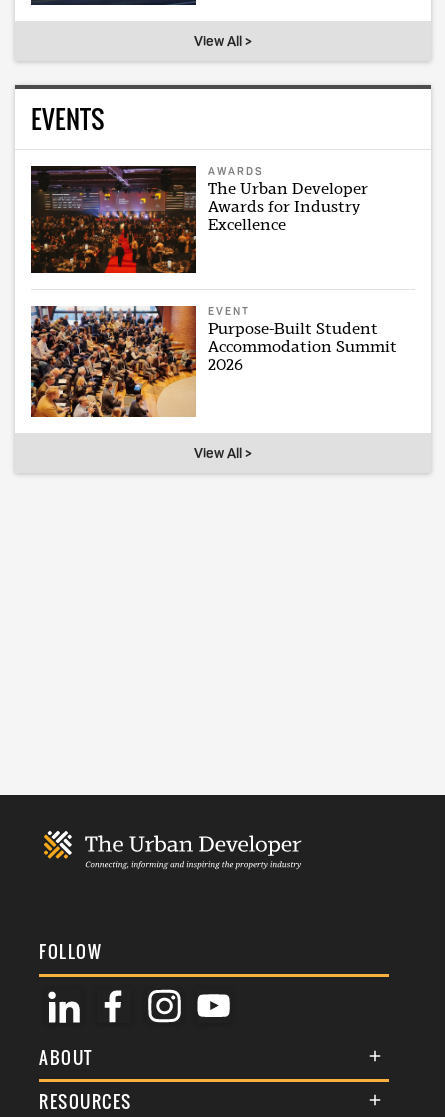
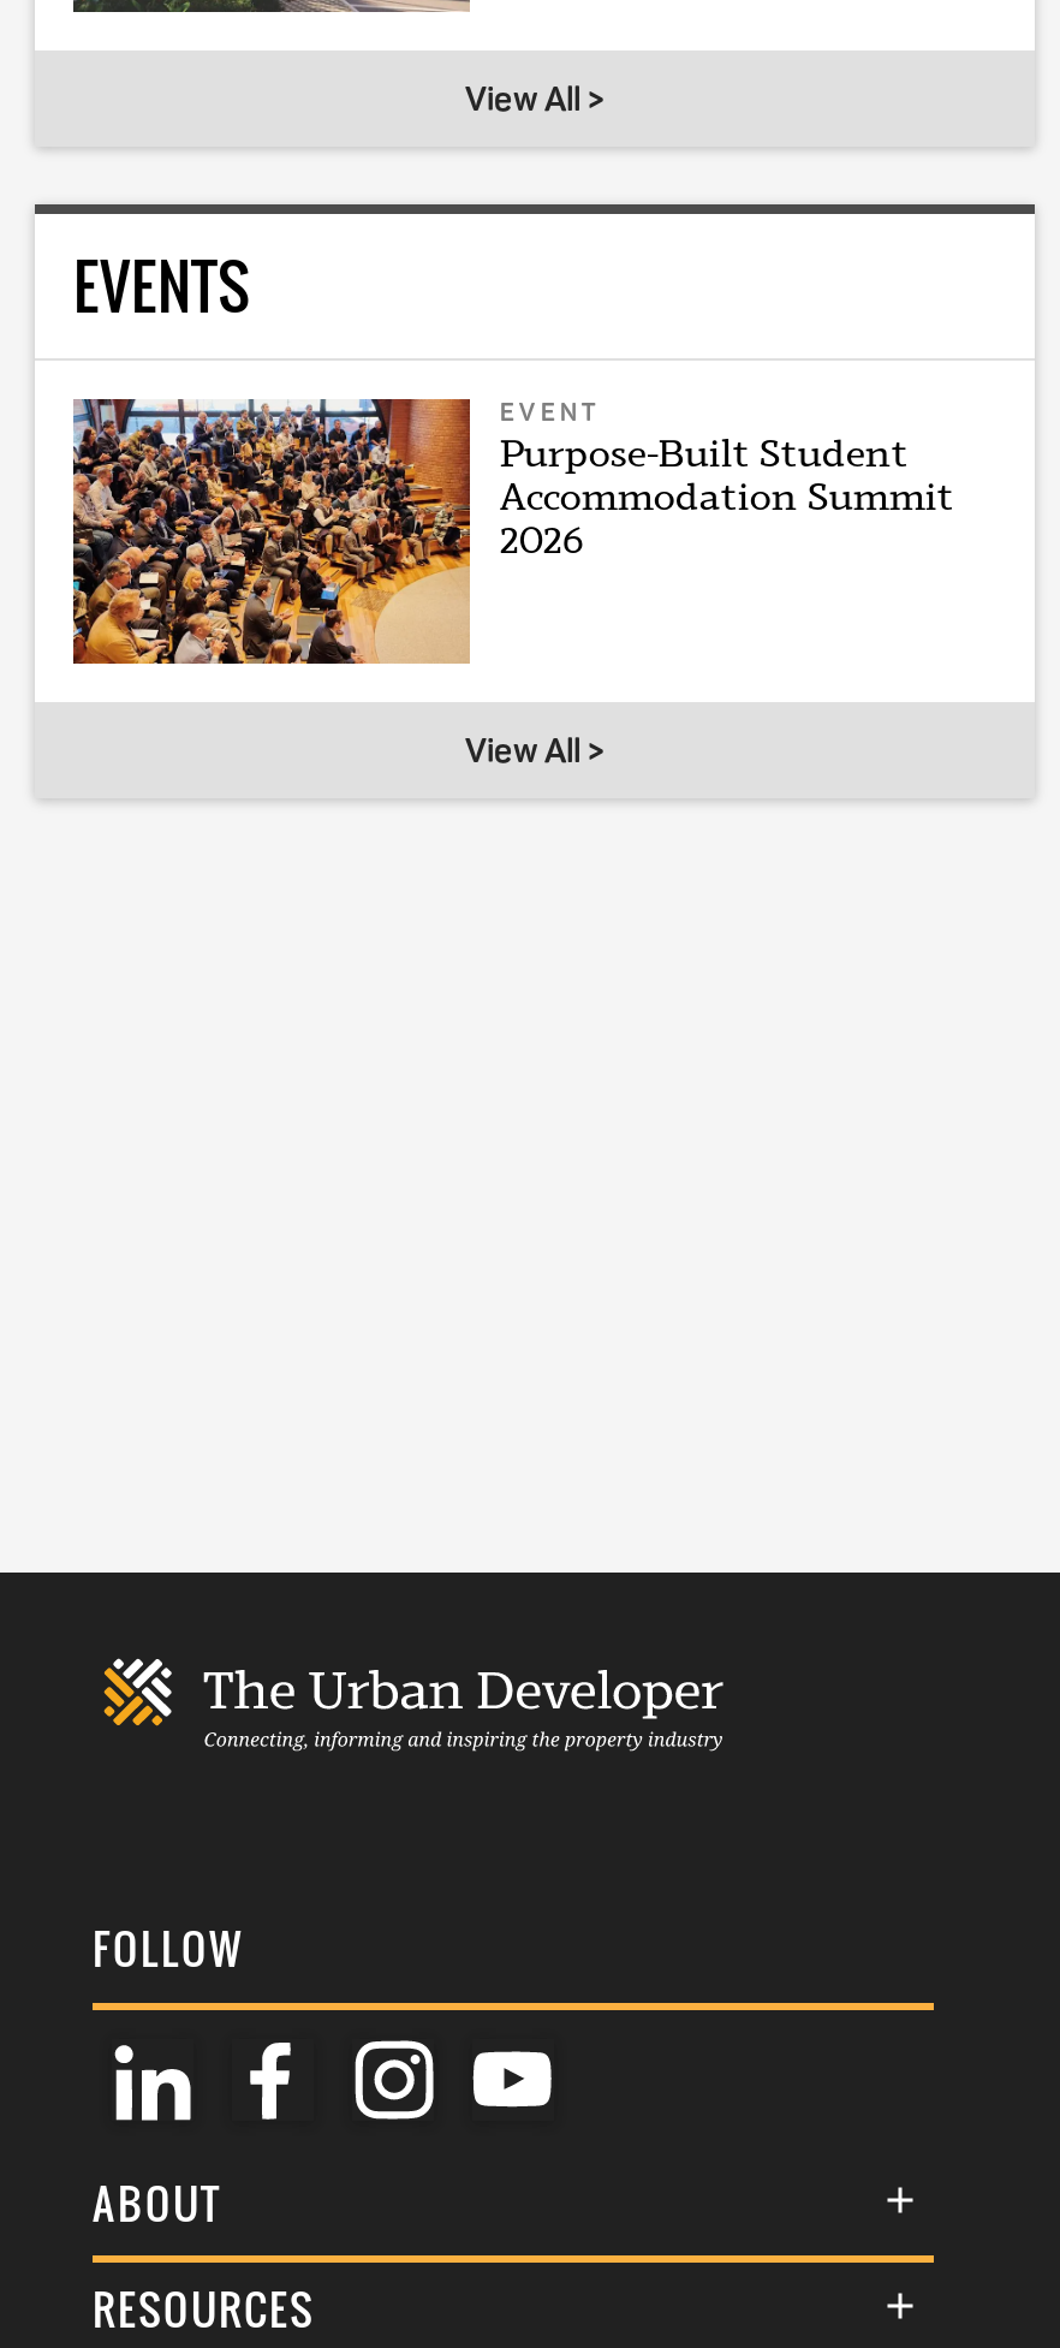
[30,165,368,274] [image] | AWARDS | The Urban Developer | Awards for Industry | Excellence -> none

